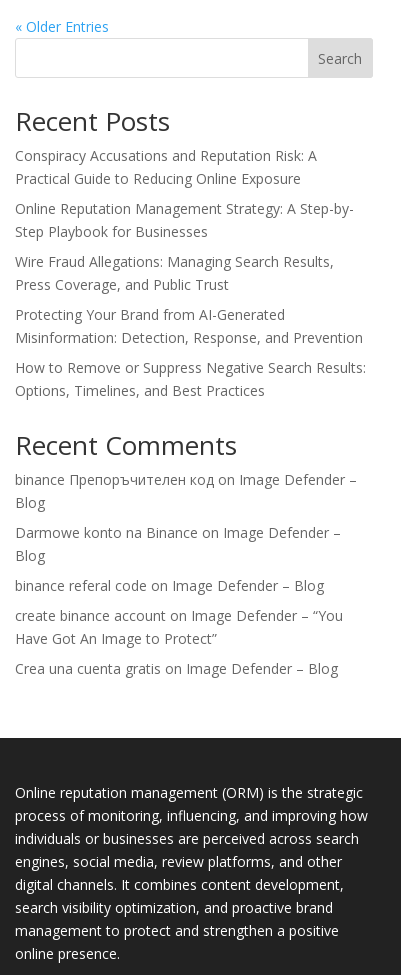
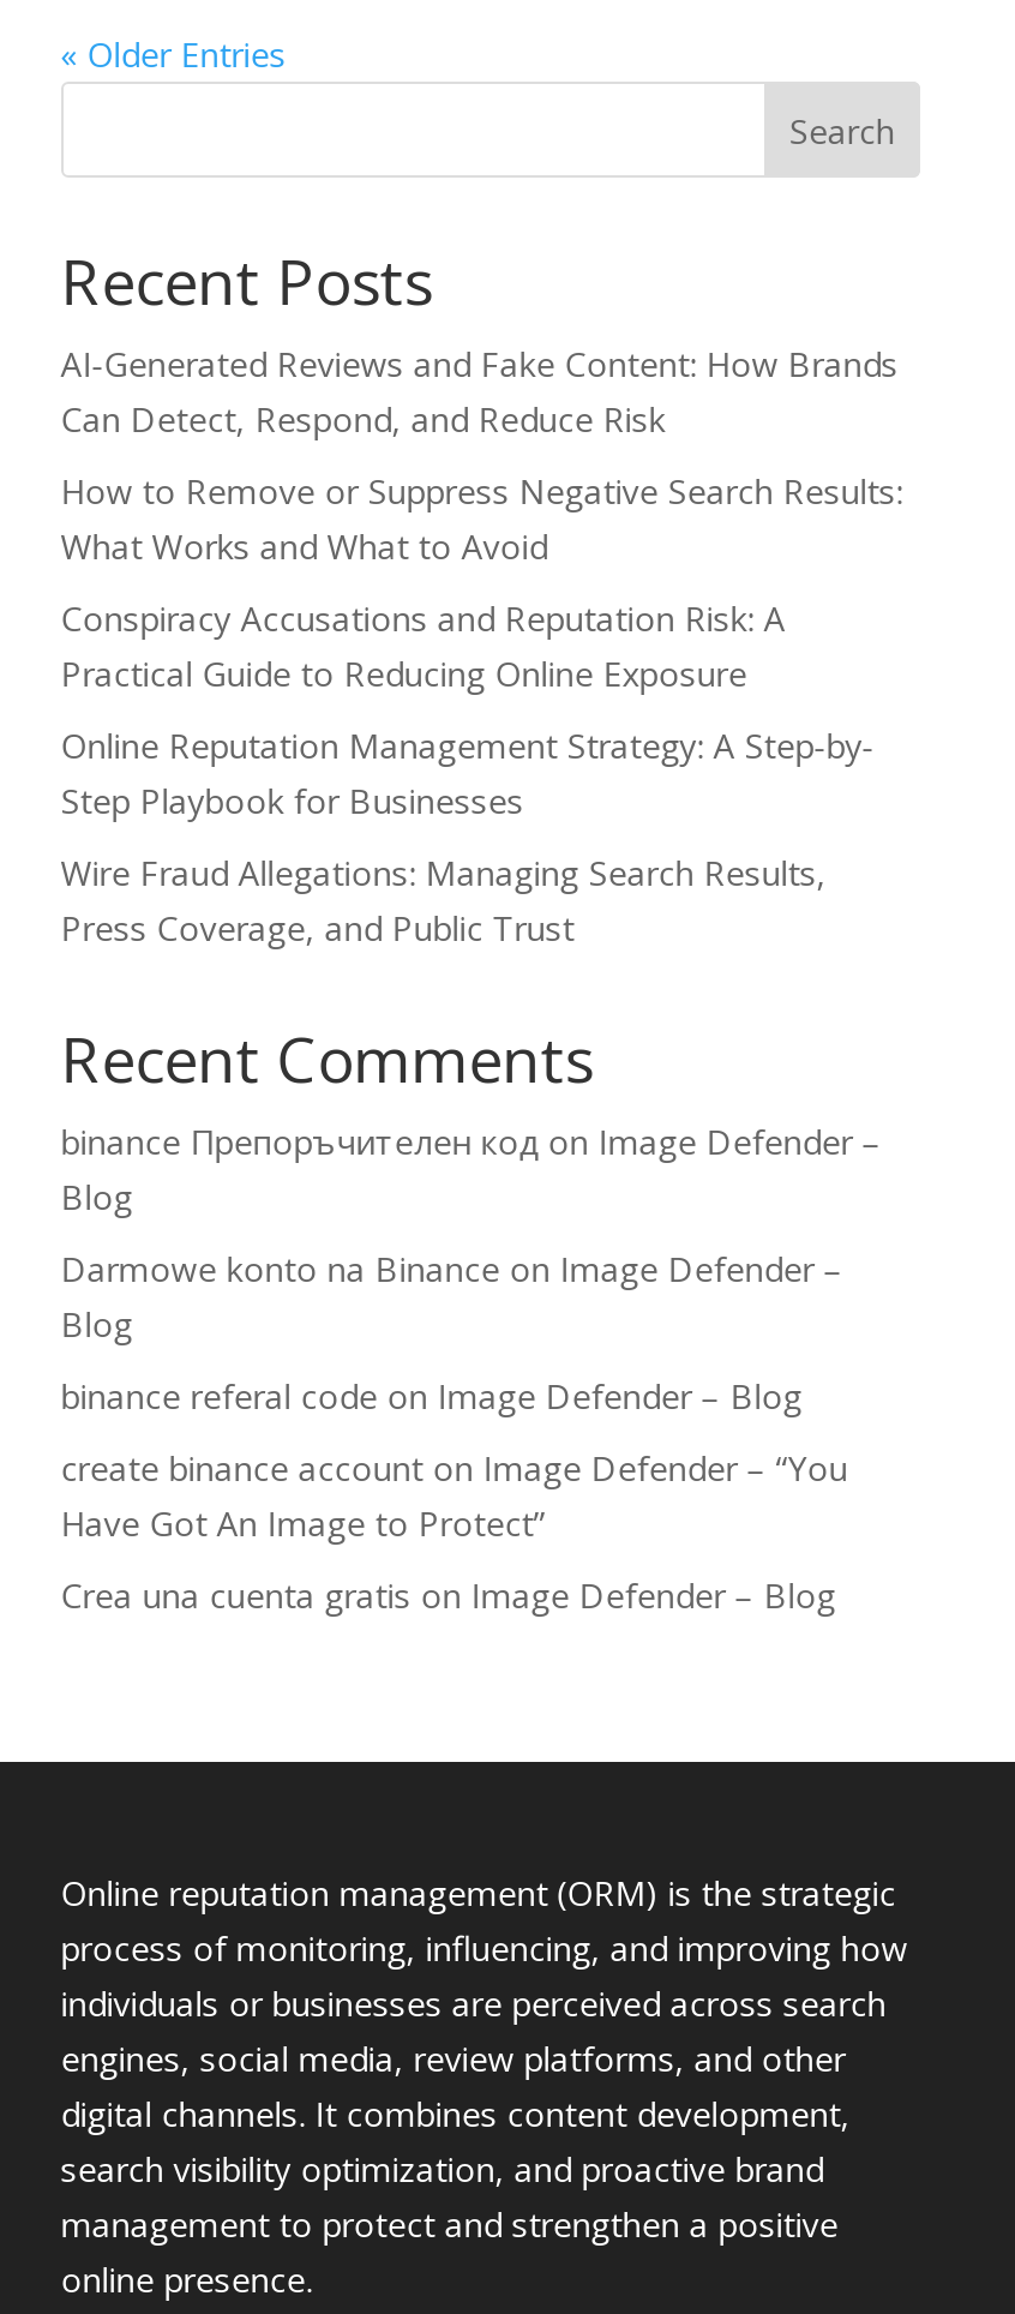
none -> [61,341,898,569] AI-Generated Reviews and Fake Content: How Brands | Can Detect, Respond, and Reduce Risk | What Works and What to Avoid
moved [15,146,354,294] -> [61,595,874,951]: Conspiracy Accusations and Reputation Risk: A | Practical Guide to Reducing Online Exposure | Online Reputation Management Strategy: A Step-by- | Step Playbook for Businesses | Wire Fraud Allegations: Managing Search Results, | Press Coverage, and Public Trust
[15,305,363,400] Protecting Your Brand from AI-Generated | Misinformation: Detection, Response, and Prevention | Options, Timelines, and Best Practices -> none
moved [15,358,366,377] -> [61,468,903,514]: How to Remove or Suppress Negative Search Results:

